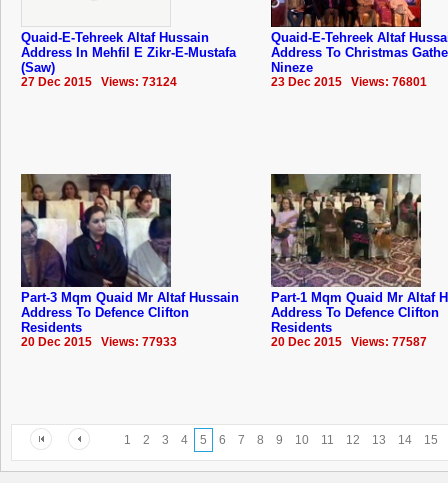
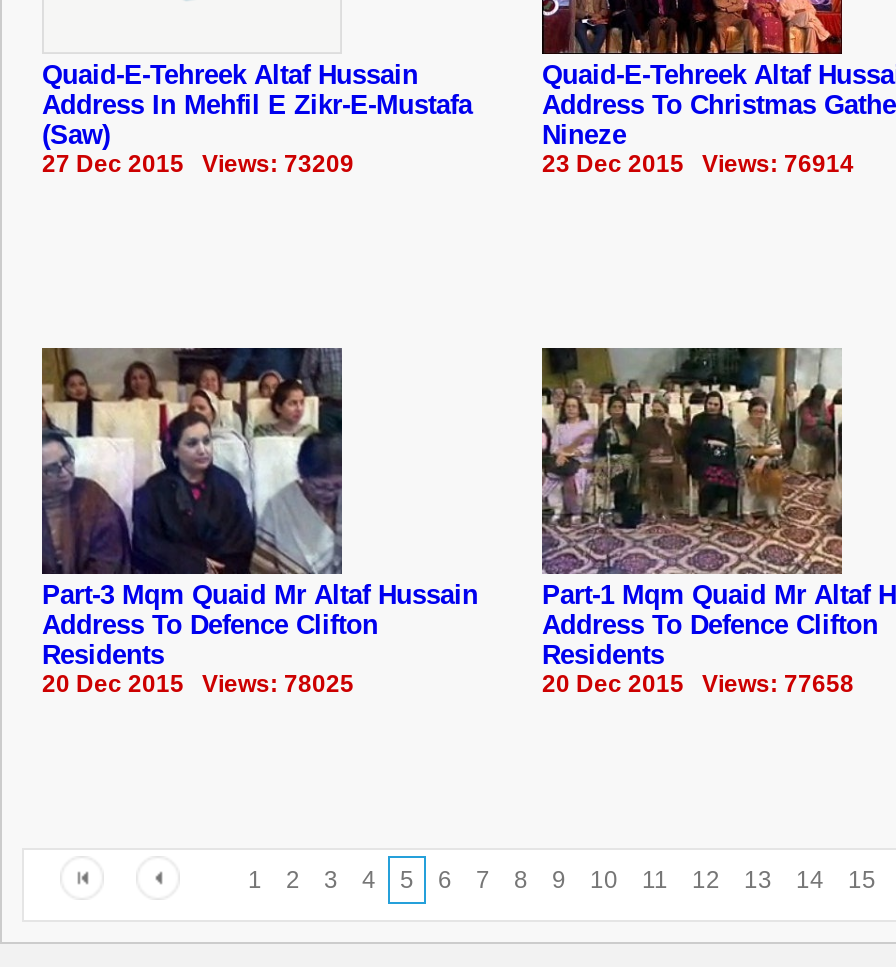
[21,74,177,88] 27 Dec 2015 Views: 73124 -> [42,149,354,177] 27 Dec 2015 Views: 73209
[271,74,427,88] 23 Dec 2015 Views: 76801 -> [542,149,854,177] 23 Dec 2015 Views: 76914
[21,334,177,348] 20 Dec 2015 Views: 77933 -> [42,669,354,697] 20 Dec 2015 Views: 78025
[271,334,427,348] 20 Dec 2015 Views: 77587 -> [542,669,854,697] 20 Dec 2015 Views: 77658

